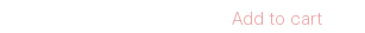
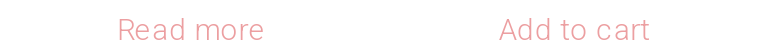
none -> [117,12,267,48] Read more

